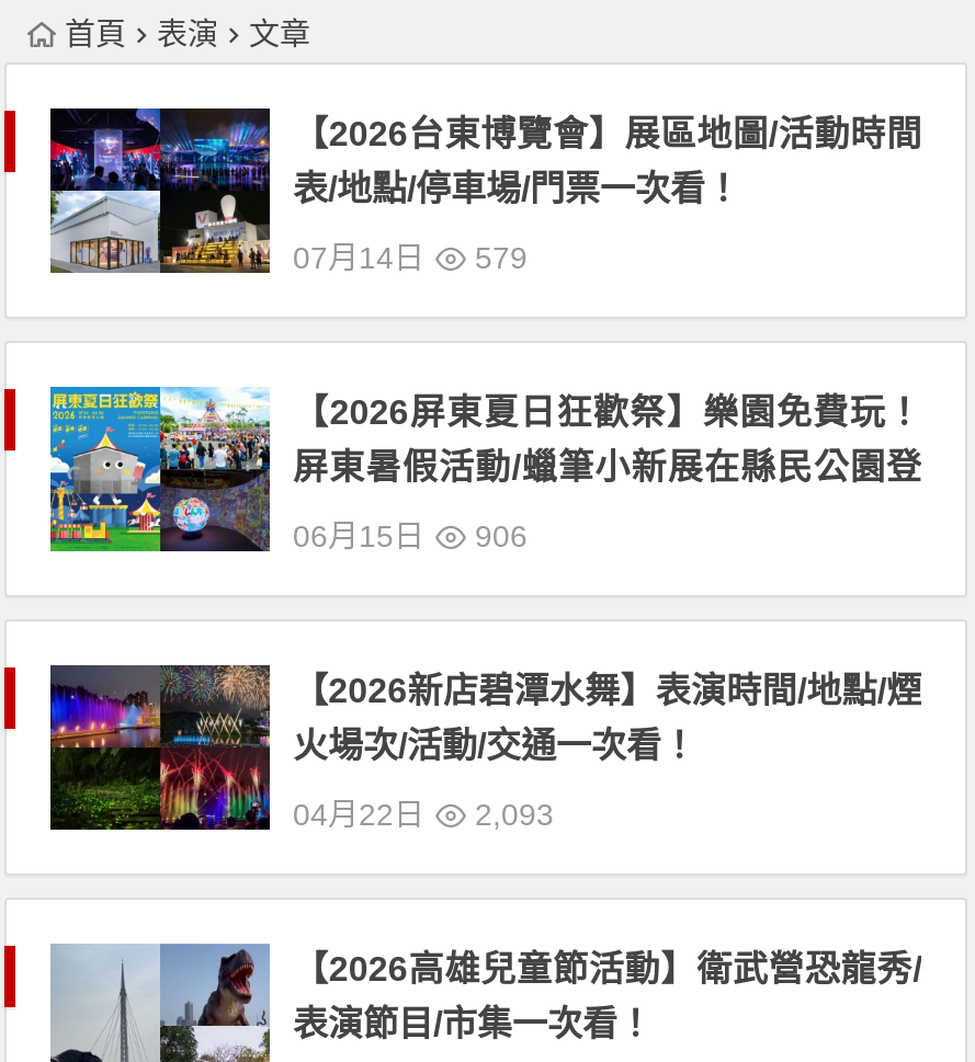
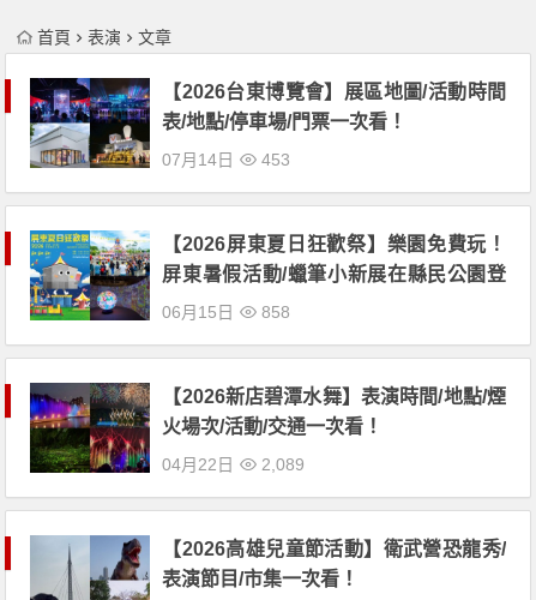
[293,240,528,275] 07月14日 579 -> [162,150,291,169] 07月14日 453
[466,518,528,553] 906 -> [257,302,291,322] 858
[293,797,554,832] 04月22日 2,093 -> [162,455,305,474] 04月22日 2,089

